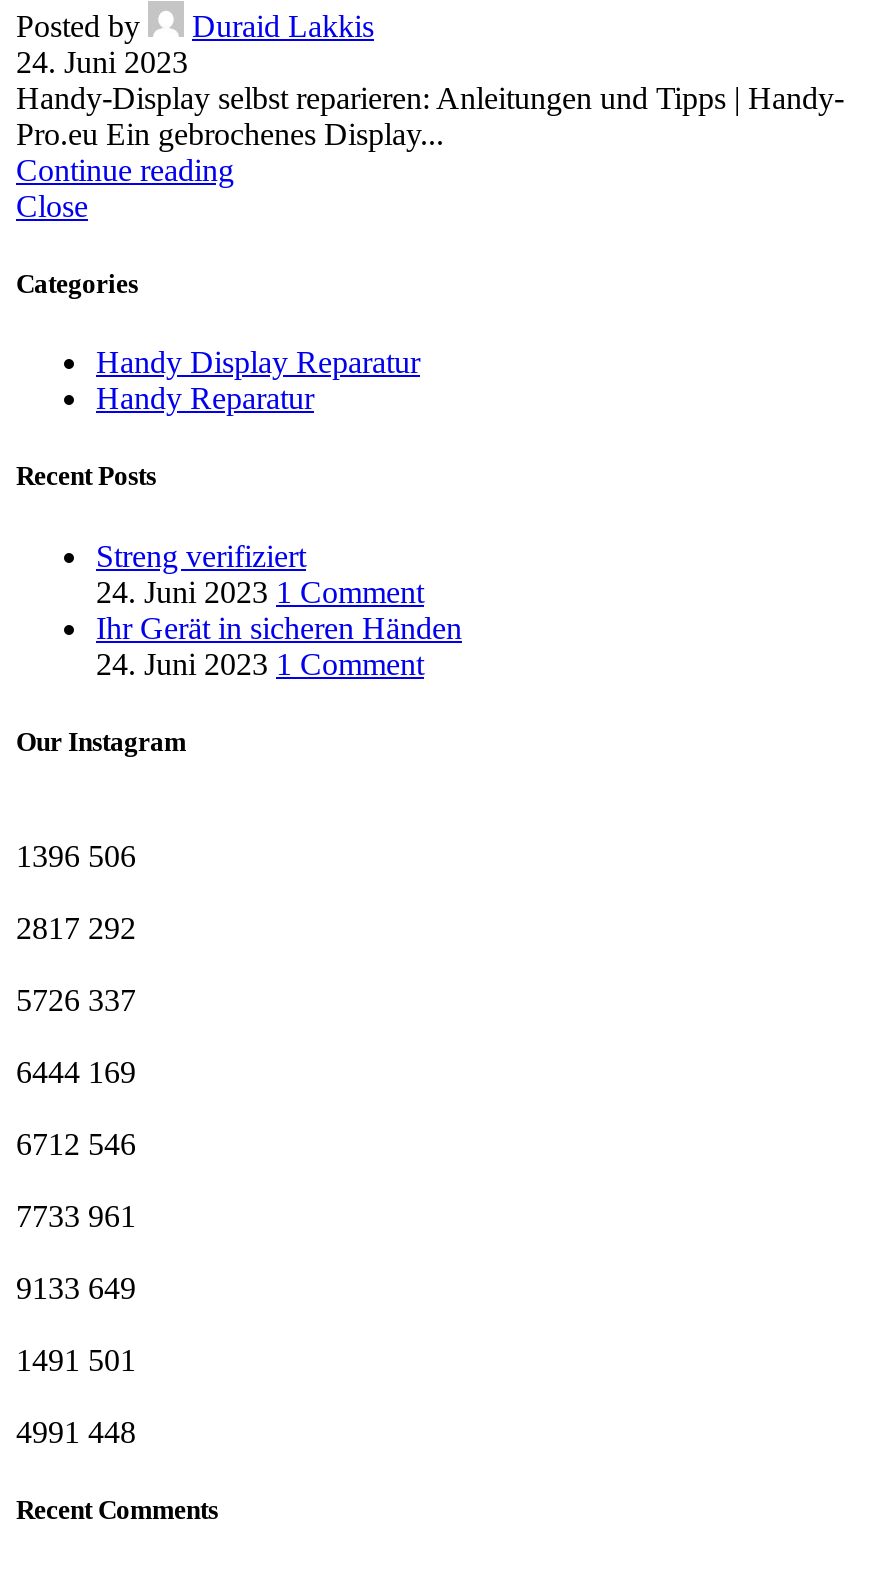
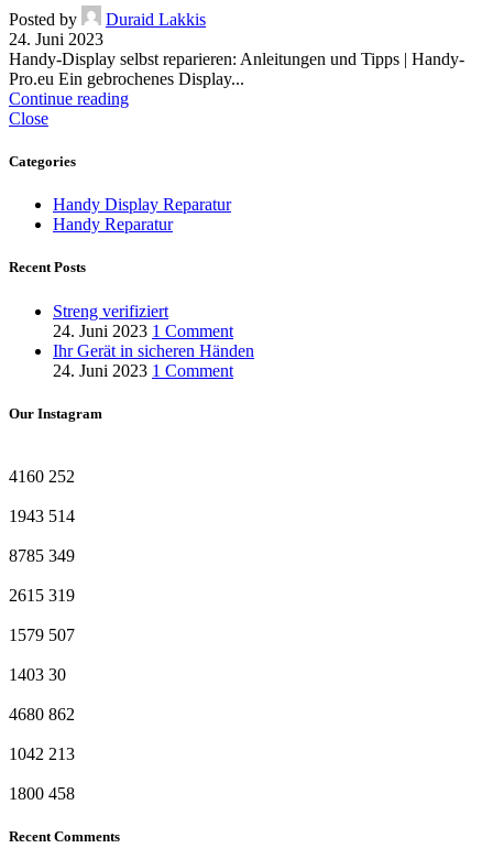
[16,839,136,873] 1396 506 -> [9,467,75,486] 4160 252
[16,911,136,945] 2817 292 -> [9,507,75,525] 1943 514
[16,983,136,1017] 5726 337 -> [9,546,75,565] 8785 349
[16,1055,136,1089] 6444 169 -> [9,586,75,605] 2615 319
[16,1127,136,1161] 6712 546 -> [9,626,75,644] 1579 507
[16,1199,136,1233] 7733 961 -> [9,665,66,684] 1403 30
[16,1271,136,1305] 9133 649 -> [9,705,75,724] 4680 862
[16,1343,136,1377] 1491 501 -> [9,744,75,763] 1042 213
[16,1415,136,1449] 4991 448 -> [9,784,75,803] 1800 458

